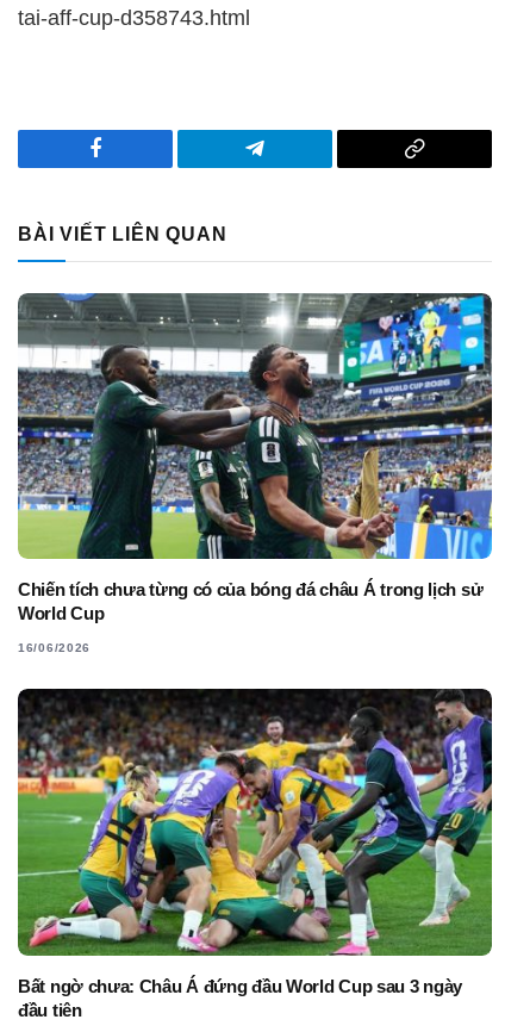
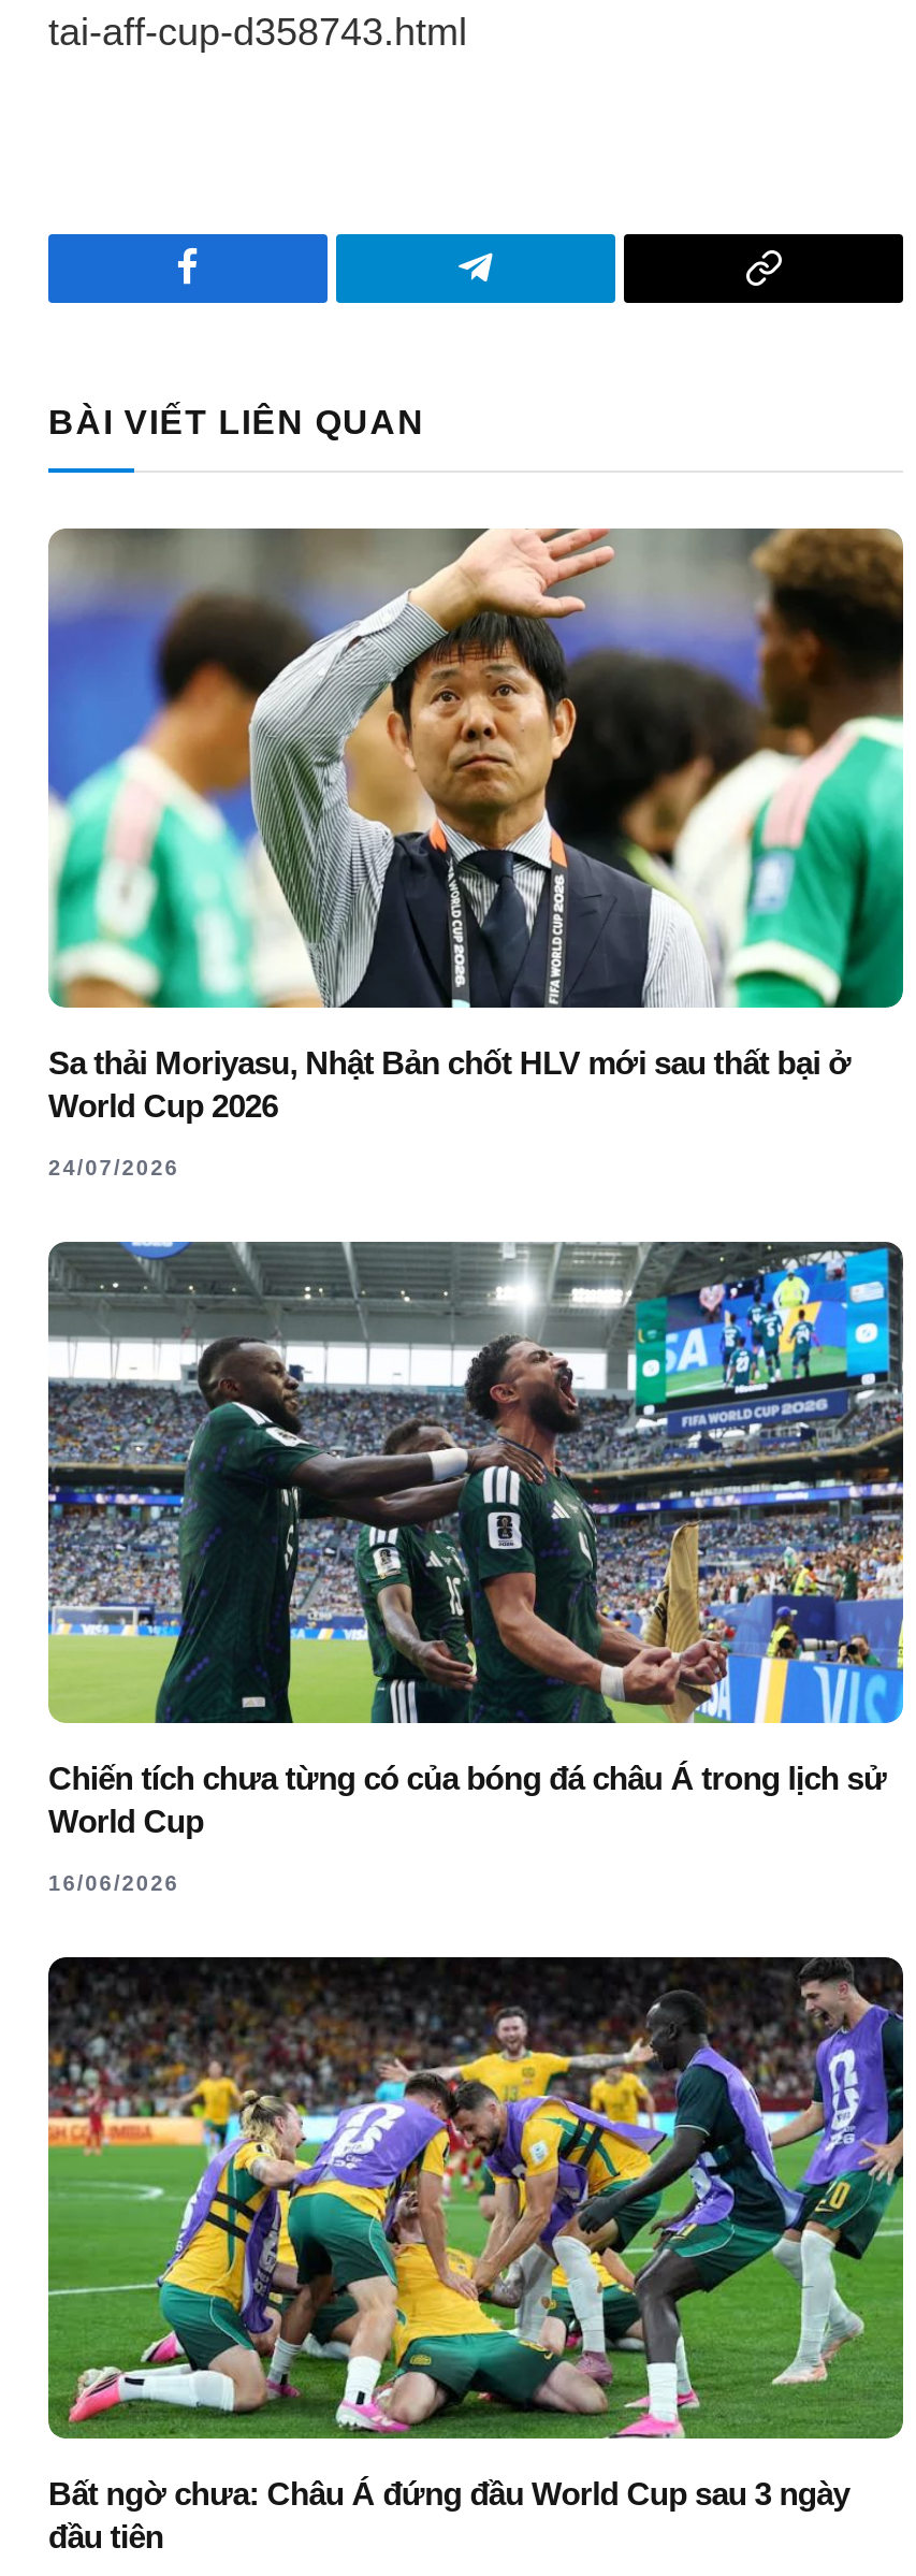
none -> [46,526,905,1180] [image] | Sa thải Moriyasu, Nhật Bản chốt HLV mới sau thất bại ở | World Cup 2026 | 24/07/2026

